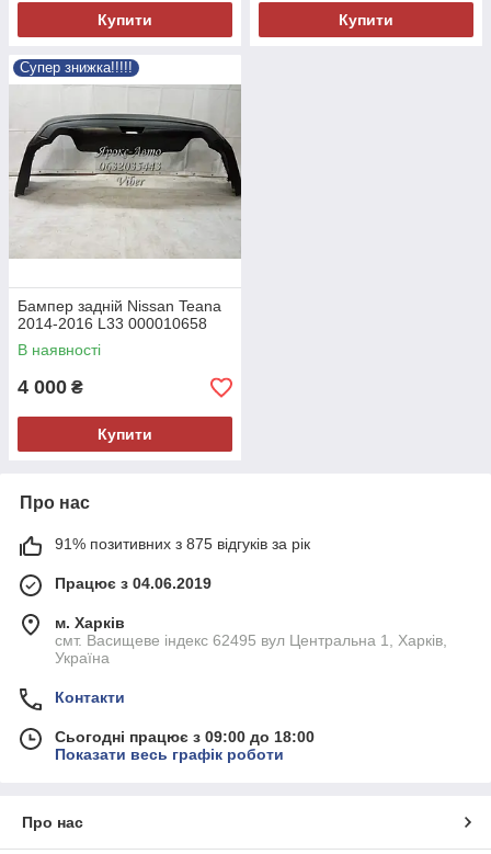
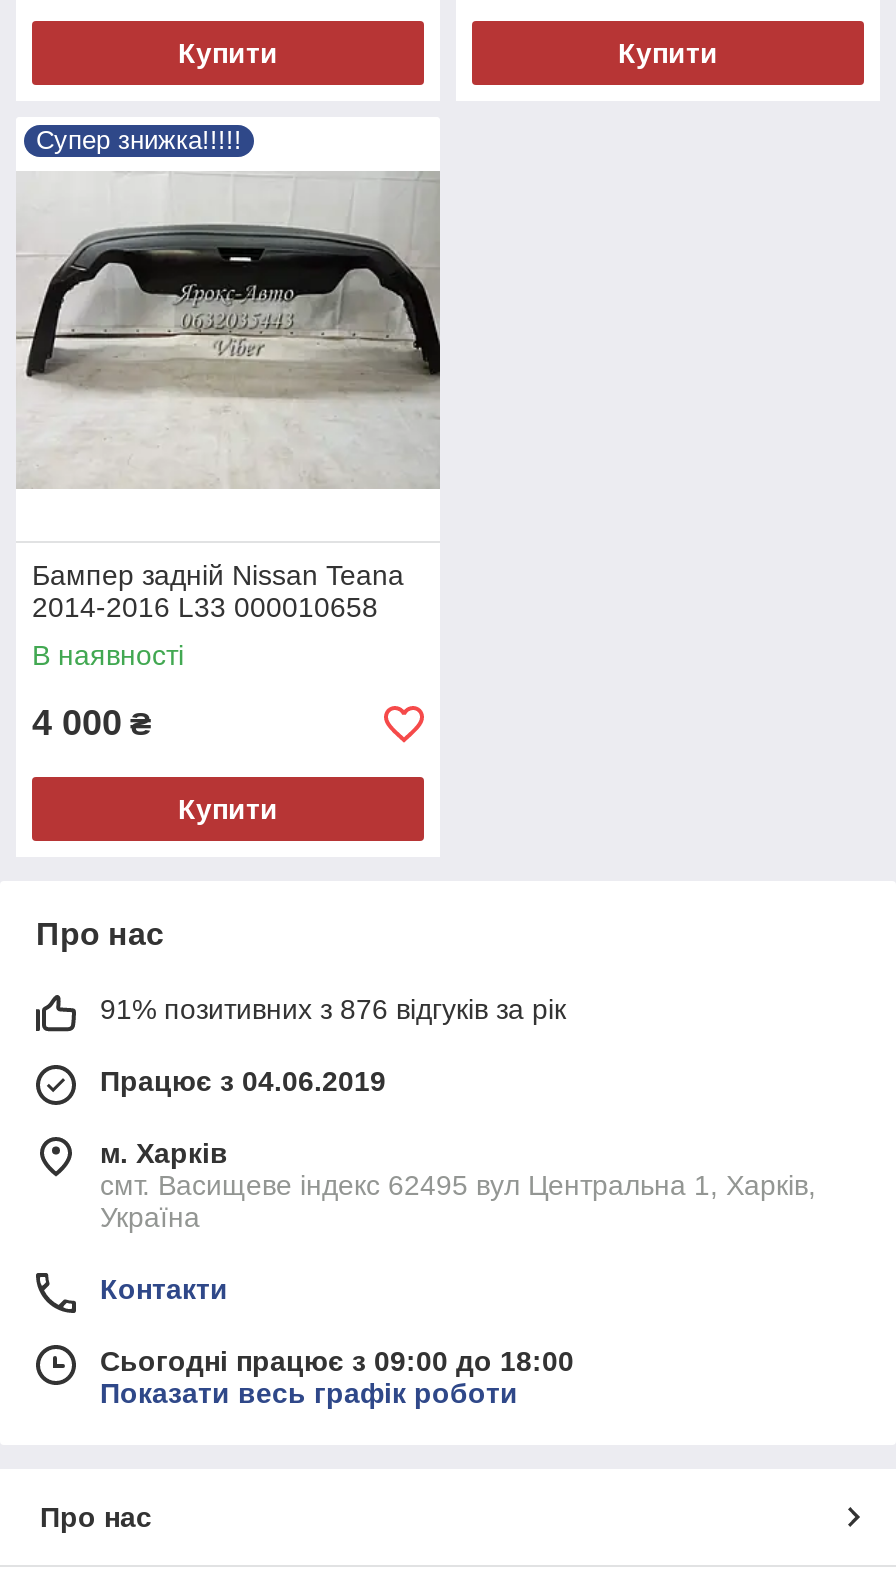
[55,535,310,553] 91% позитивних з 875 відгуків за рік -> [100,993,566,1025] 91% позитивних з 876 відгуків за рік

